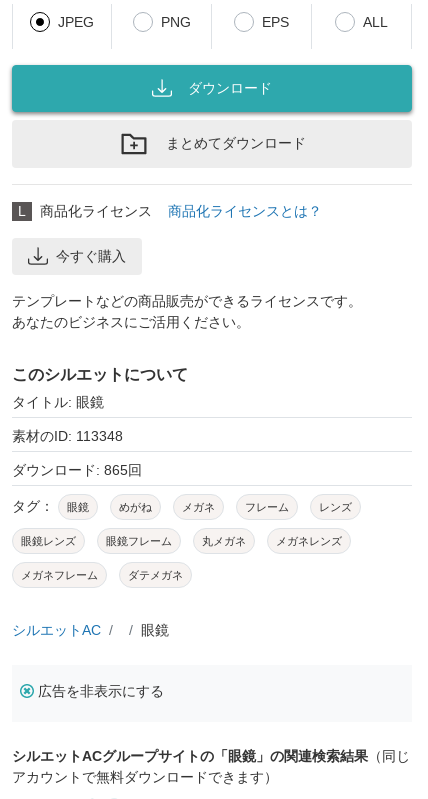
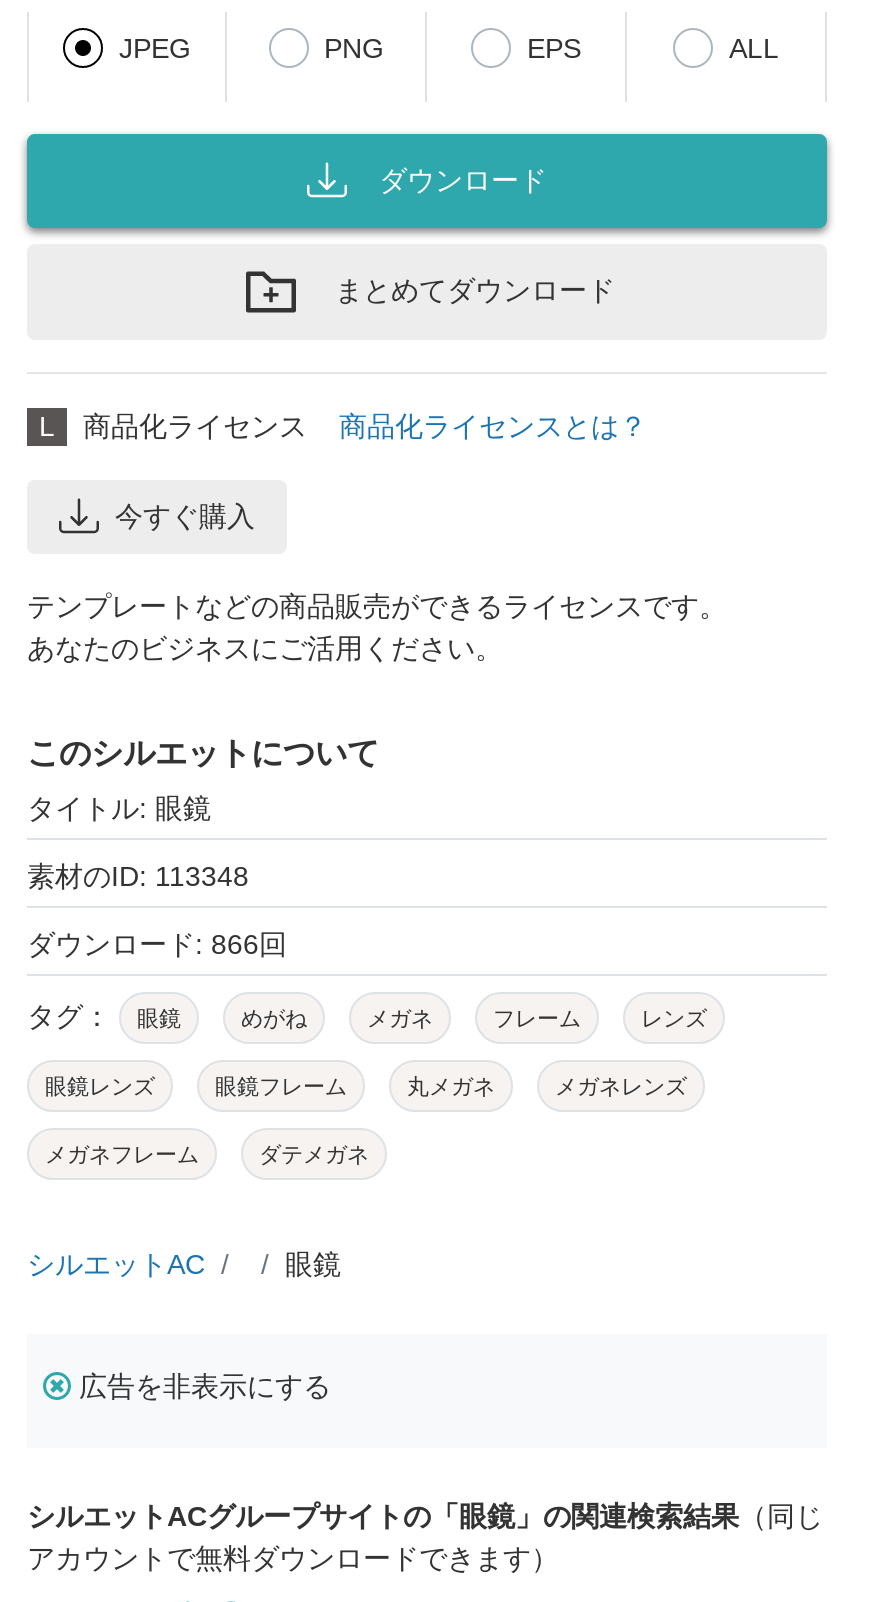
[12,462,142,478] ダウンロード: 865回 -> [27,928,287,960] ダウンロード: 866回

